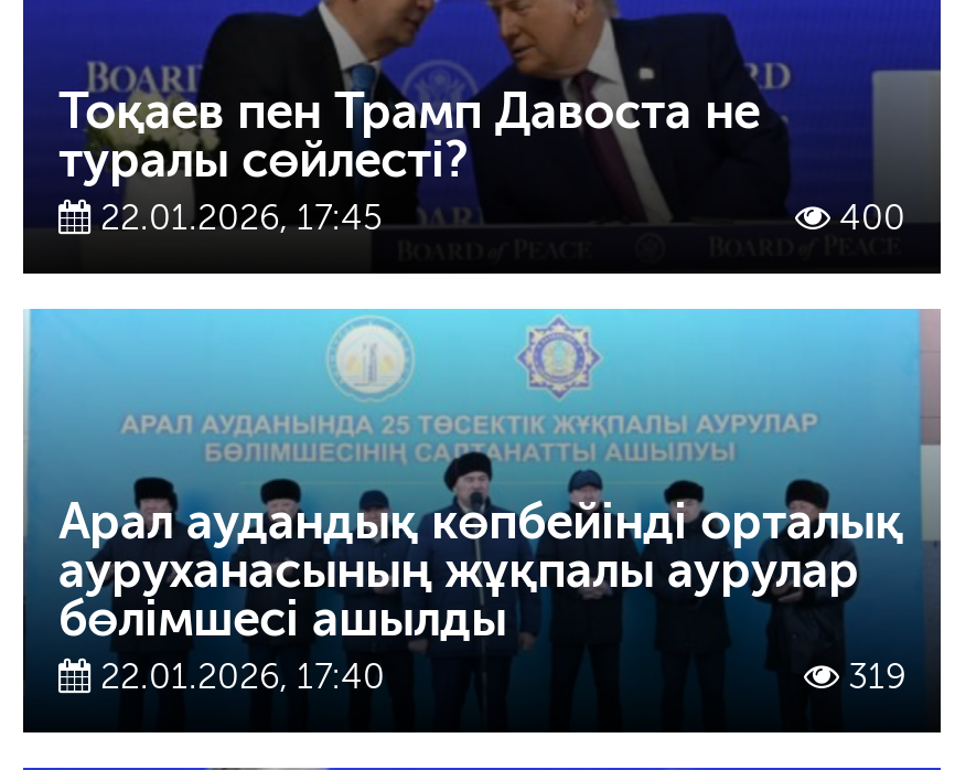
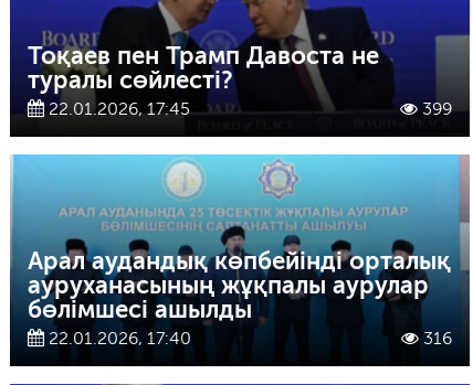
[830,197,905,239] 400 -> [418,98,452,119] 399
[839,655,905,697] 319 -> [419,328,452,349] 316

